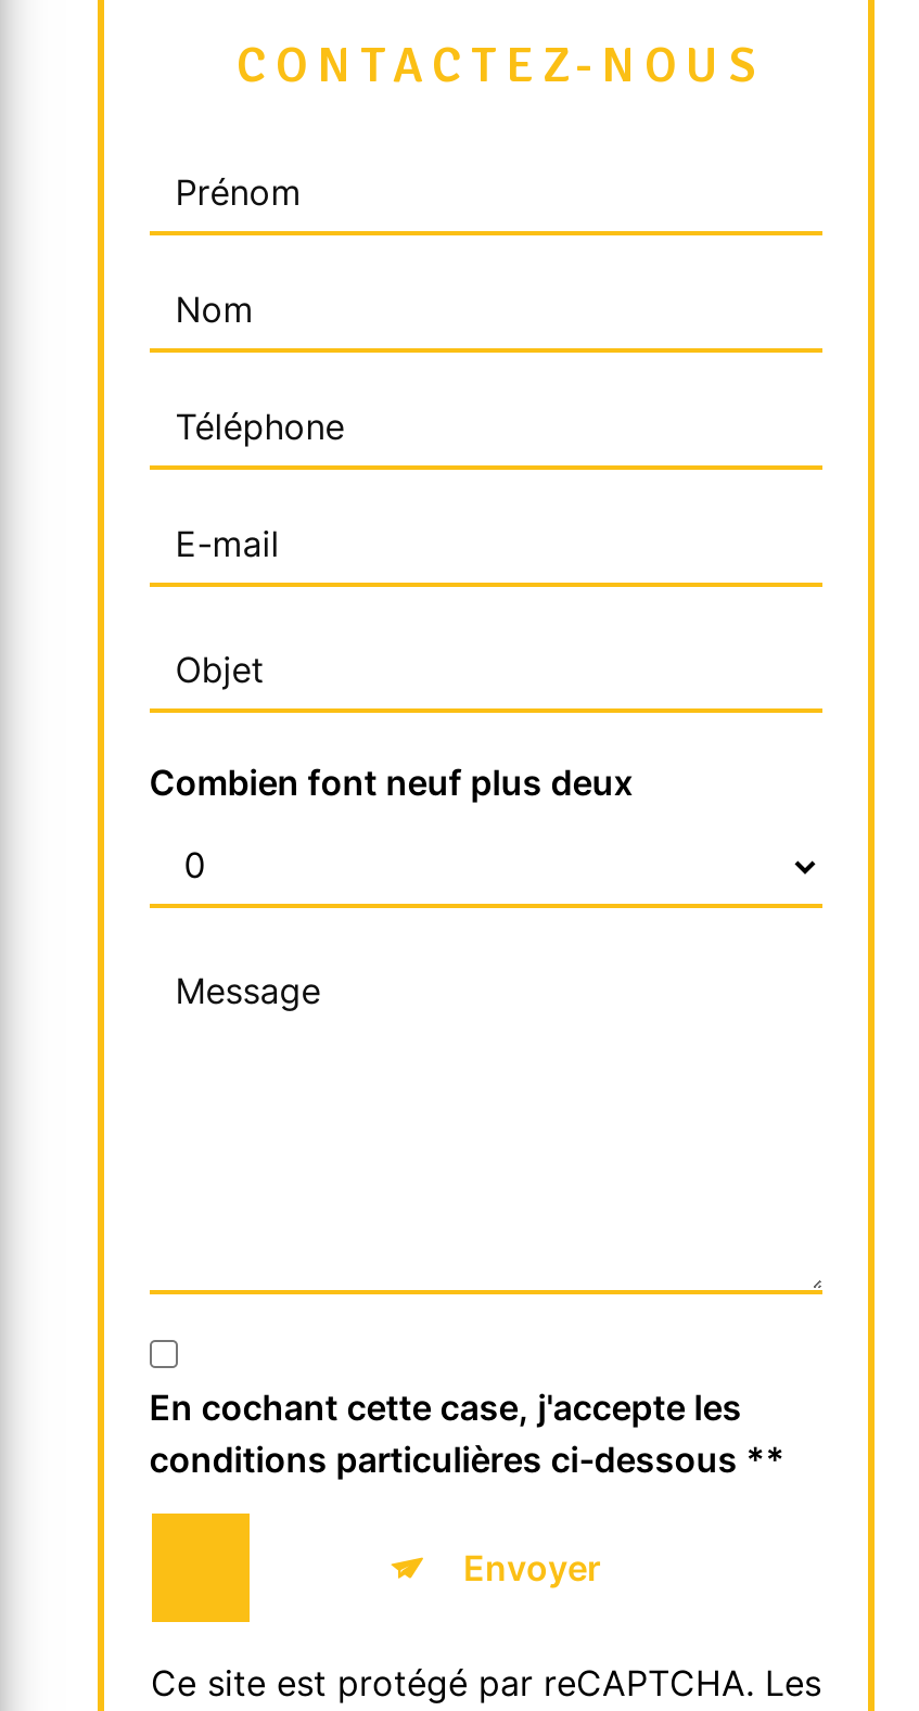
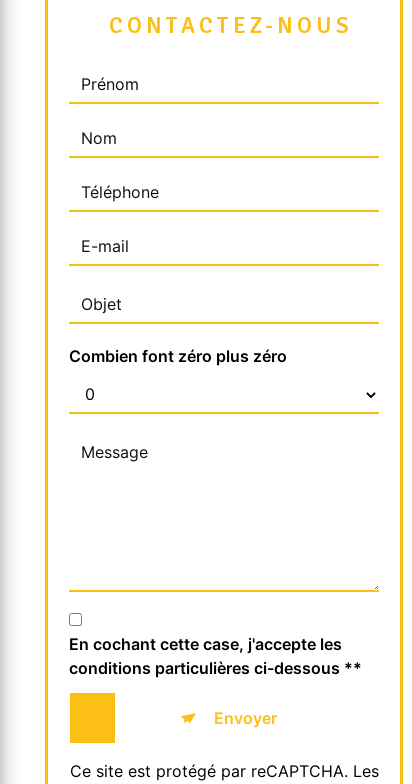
[149,761,633,804] Combien font neuf plus deux -> [69,346,287,366] Combien font zéro plus zéro

